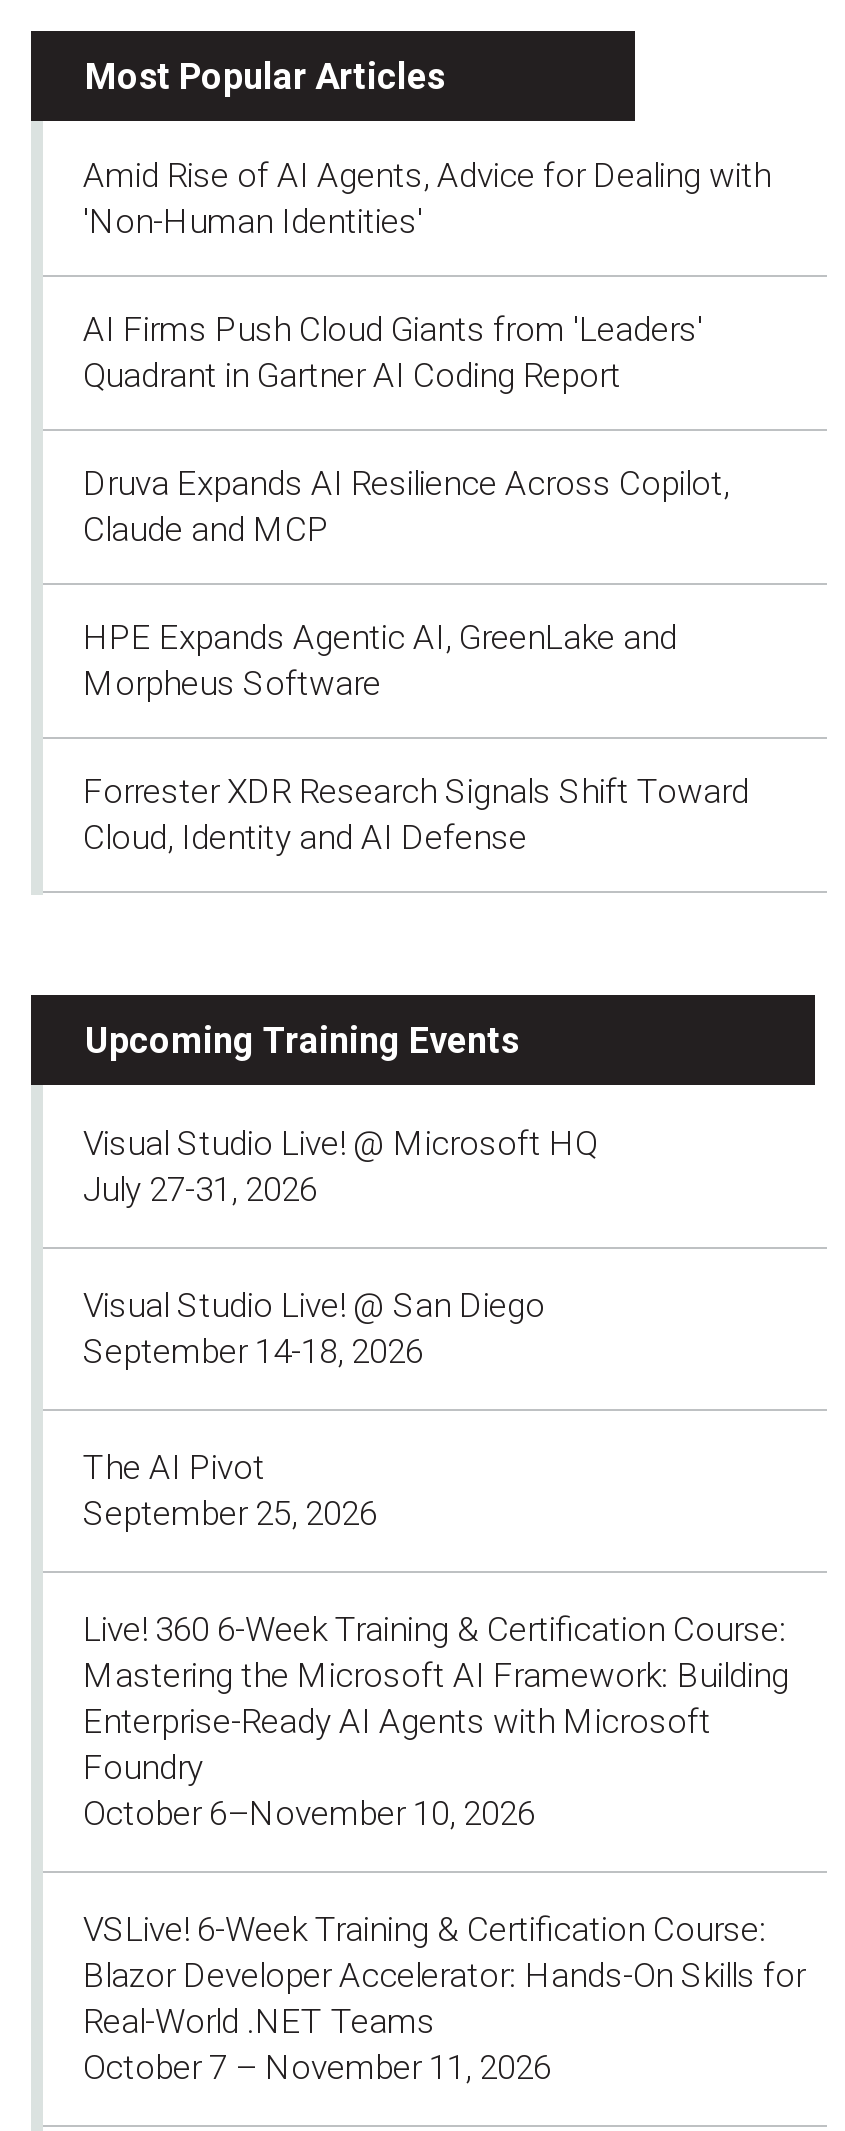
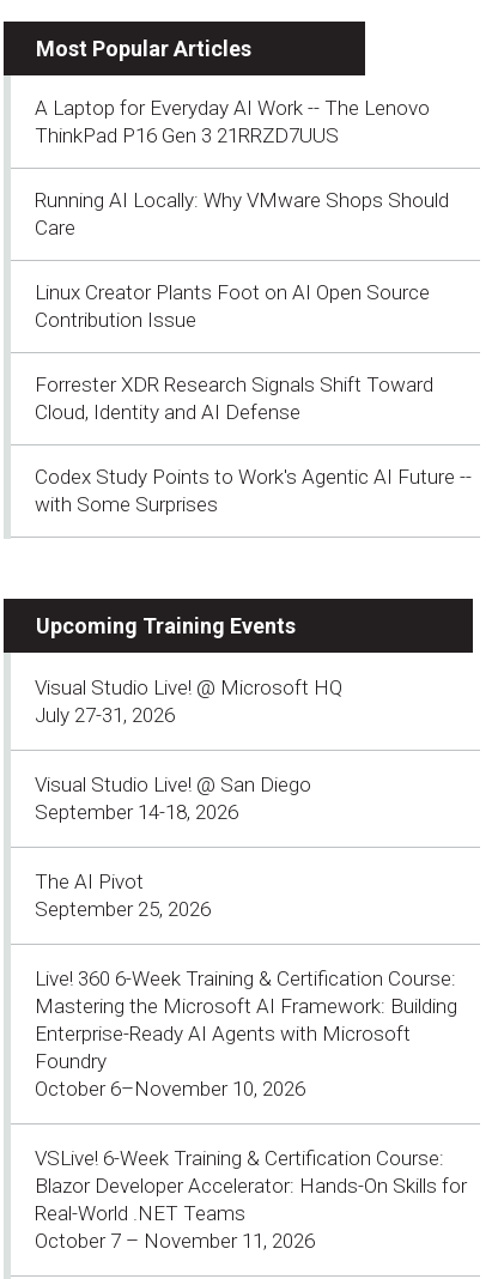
[83,155,771,703] Amid Rise of AI Agents, Advice for Dealing with | 'Non-Human Identities' | AI Firms Push Cloud Giants from 'Leaders' | Quadrant in Gartner AI Coding Report | Druva Expands AI Resilience Across Copilot, | Claude and MCP | HPE Expands Agentic AI, GreenLake and | Morpheus Software -> [35,96,449,331] A Laptop for Everyday AI Work -- The Lenovo | ThinkPad P16 Gen 3 21RRZD7UUS | Running AI Locally: Why VMware Shops Should | Care | Linux Creator Plants Foot on AI Open Source | Contribution Issue
moved [83,771,749,857] -> [35,372,433,424]: Forrester XDR Research Signals Shift Toward | Cloud, Identity and AI Defense
none -> [35,464,472,516] Codex Study Points to Work's Agentic AI Future -- | with Some Surprises

